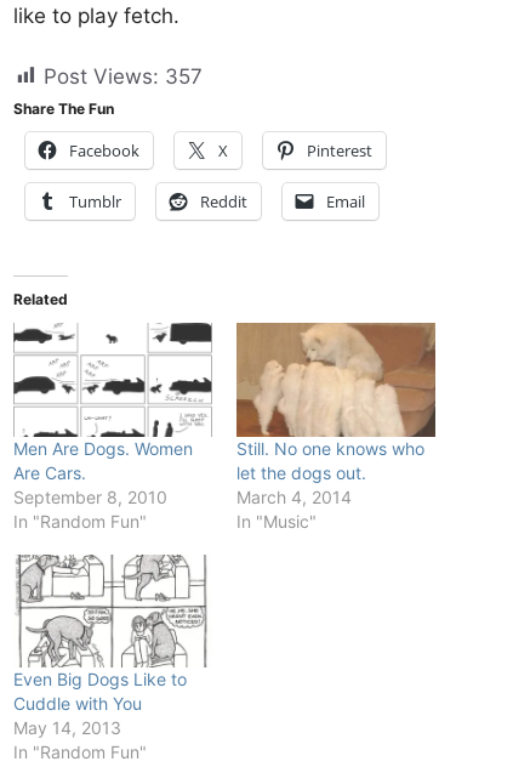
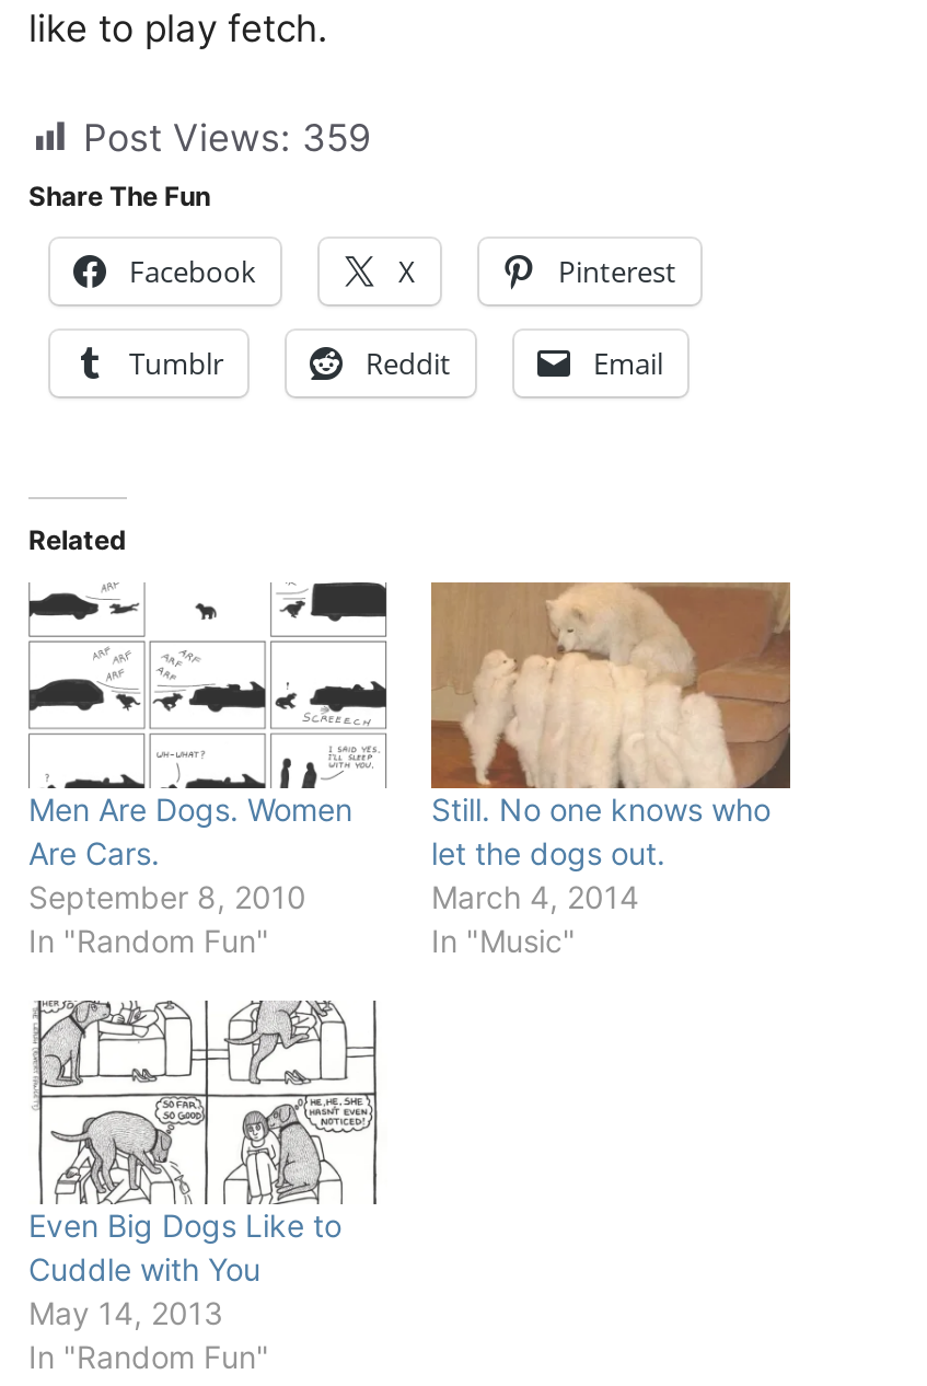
[44,64,203,89] Post Views: 357 -> [83,116,372,160] Post Views: 359

